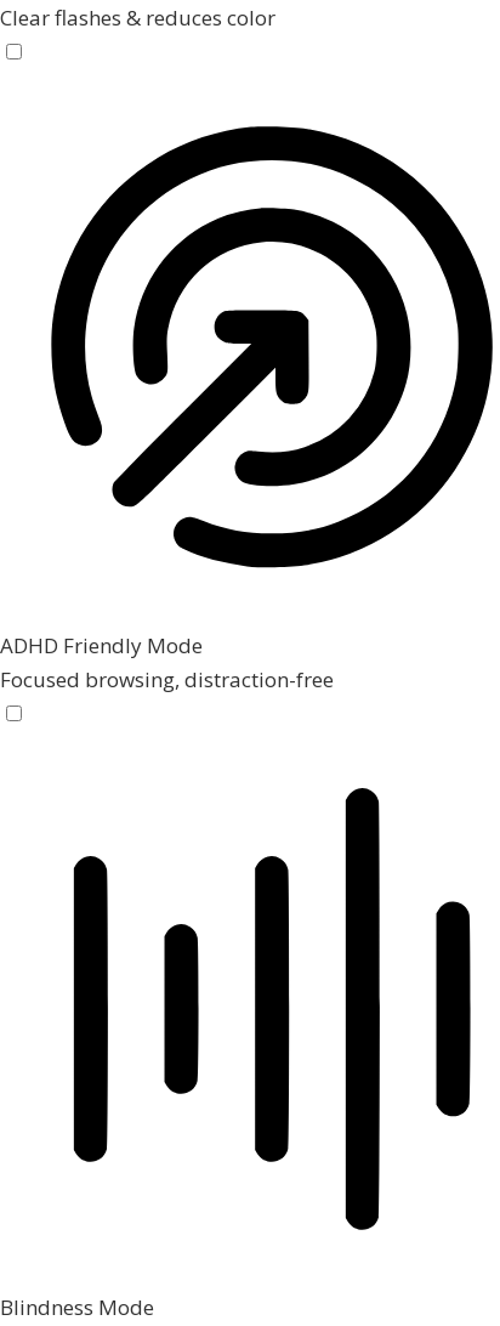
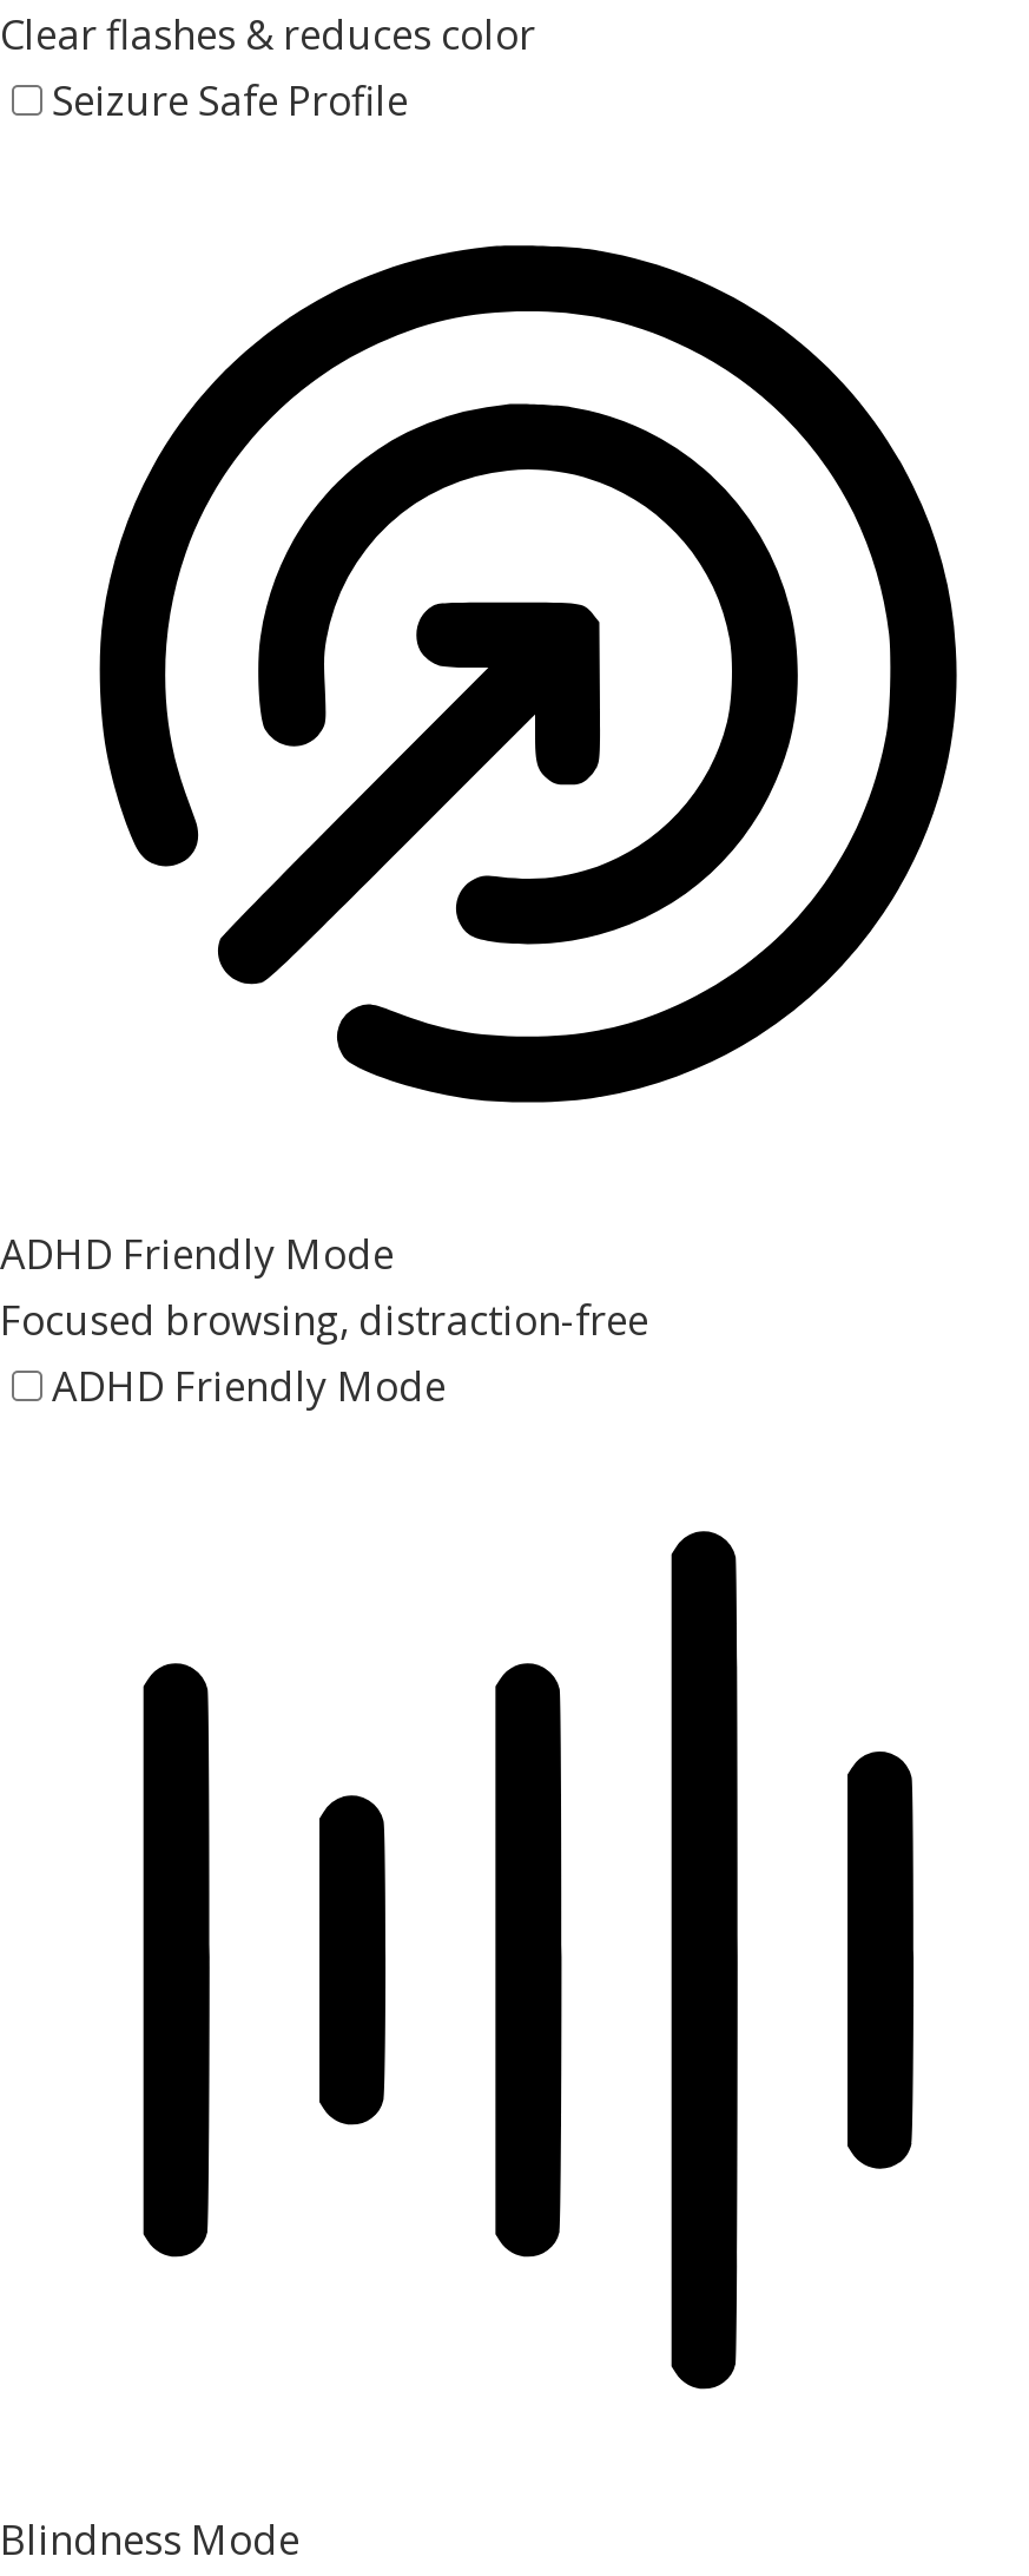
none -> [52,73,408,127] Seizure Safe Profile
none -> [52,1359,446,1413] ADHD Friendly Mode

